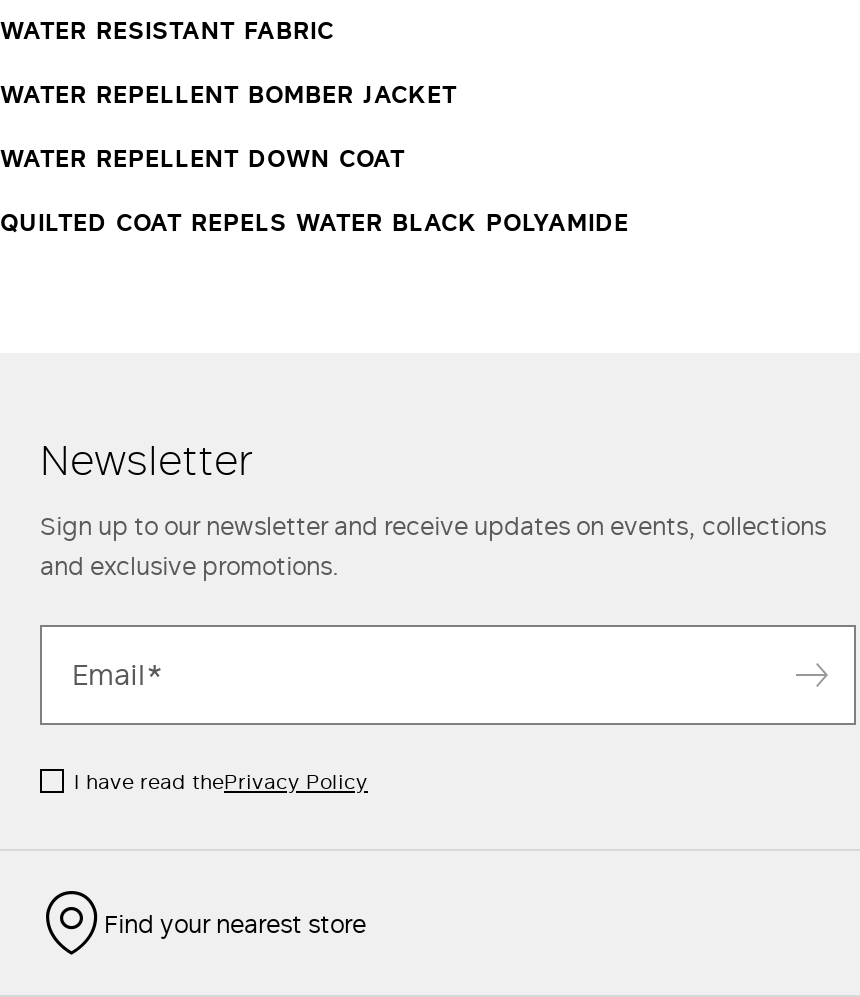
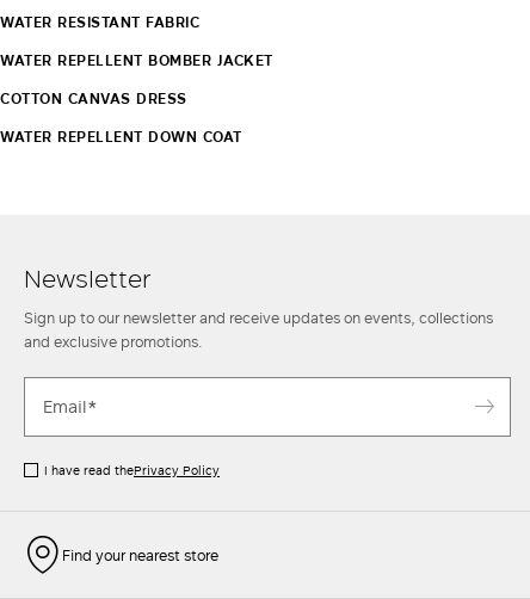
none -> [0,87,187,110] COTTON CANVAS DRESS
moved [0,139,405,177] -> [0,125,242,148]: WATER REPELLENT DOWN COAT
[0,203,629,241] QUILTED COAT REPELS WATER BLACK POLYAMIDE -> none

